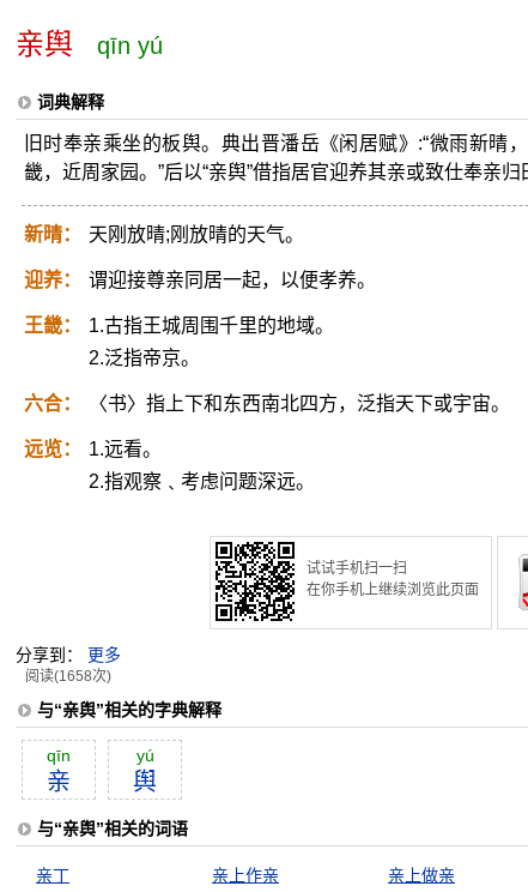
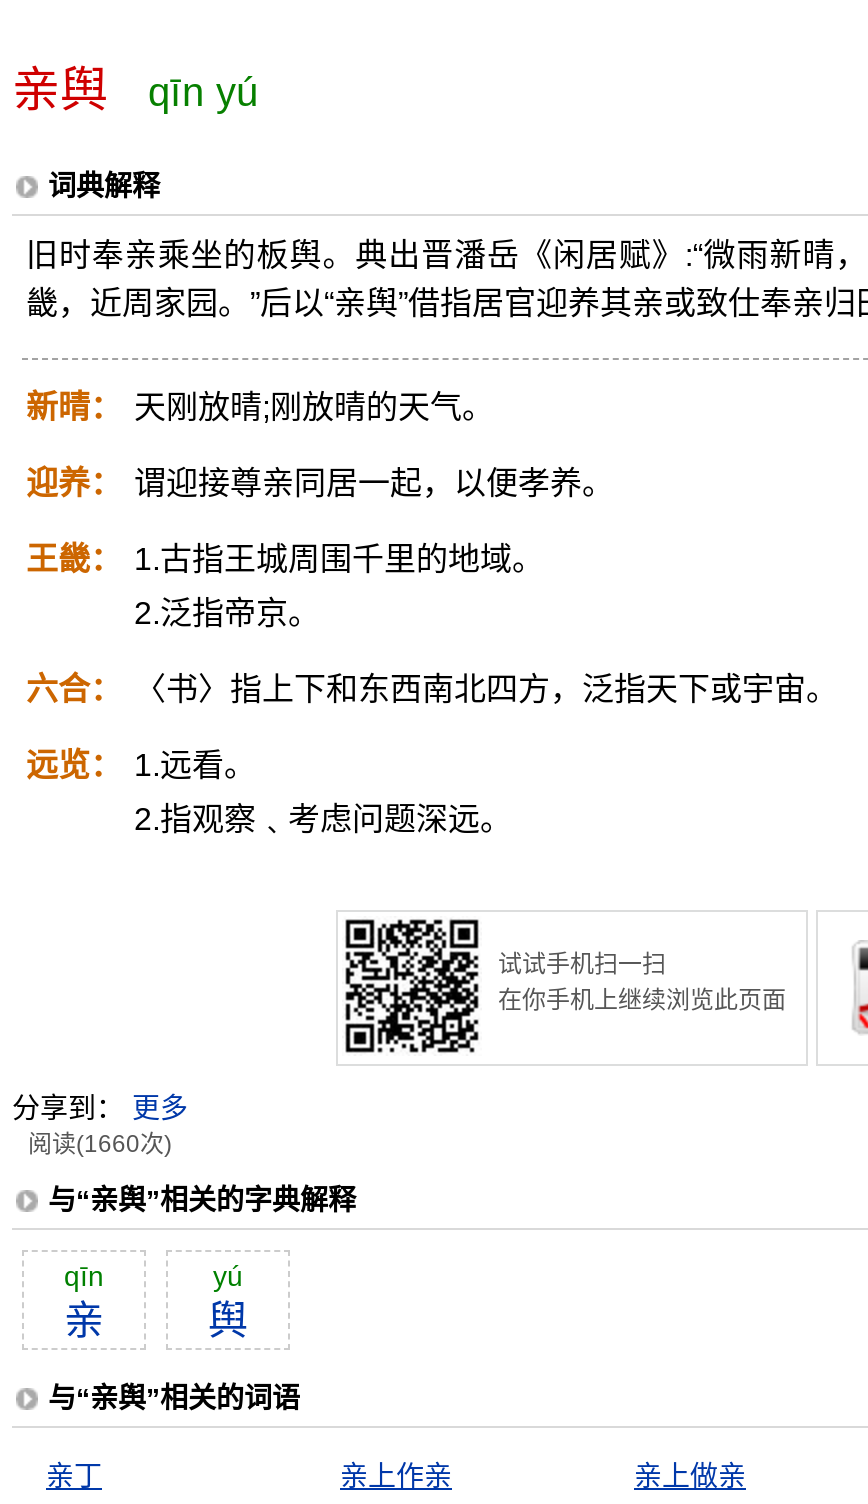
[25,668,111,685] 阅读(1658次) -> [28,1130,172,1158] 阅读(1660次)

